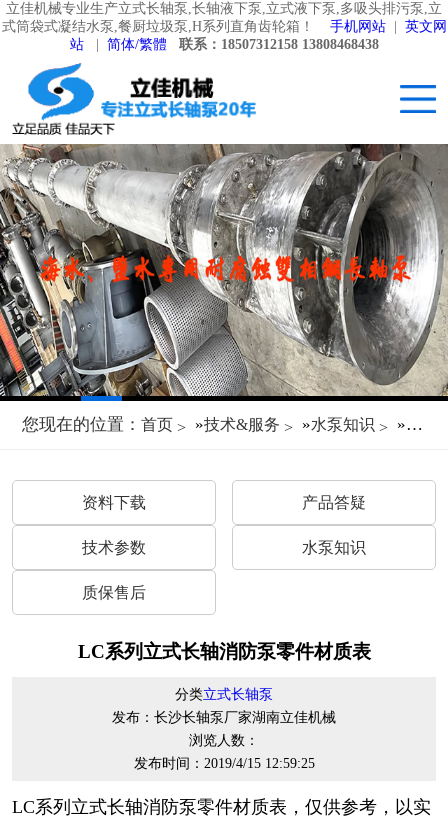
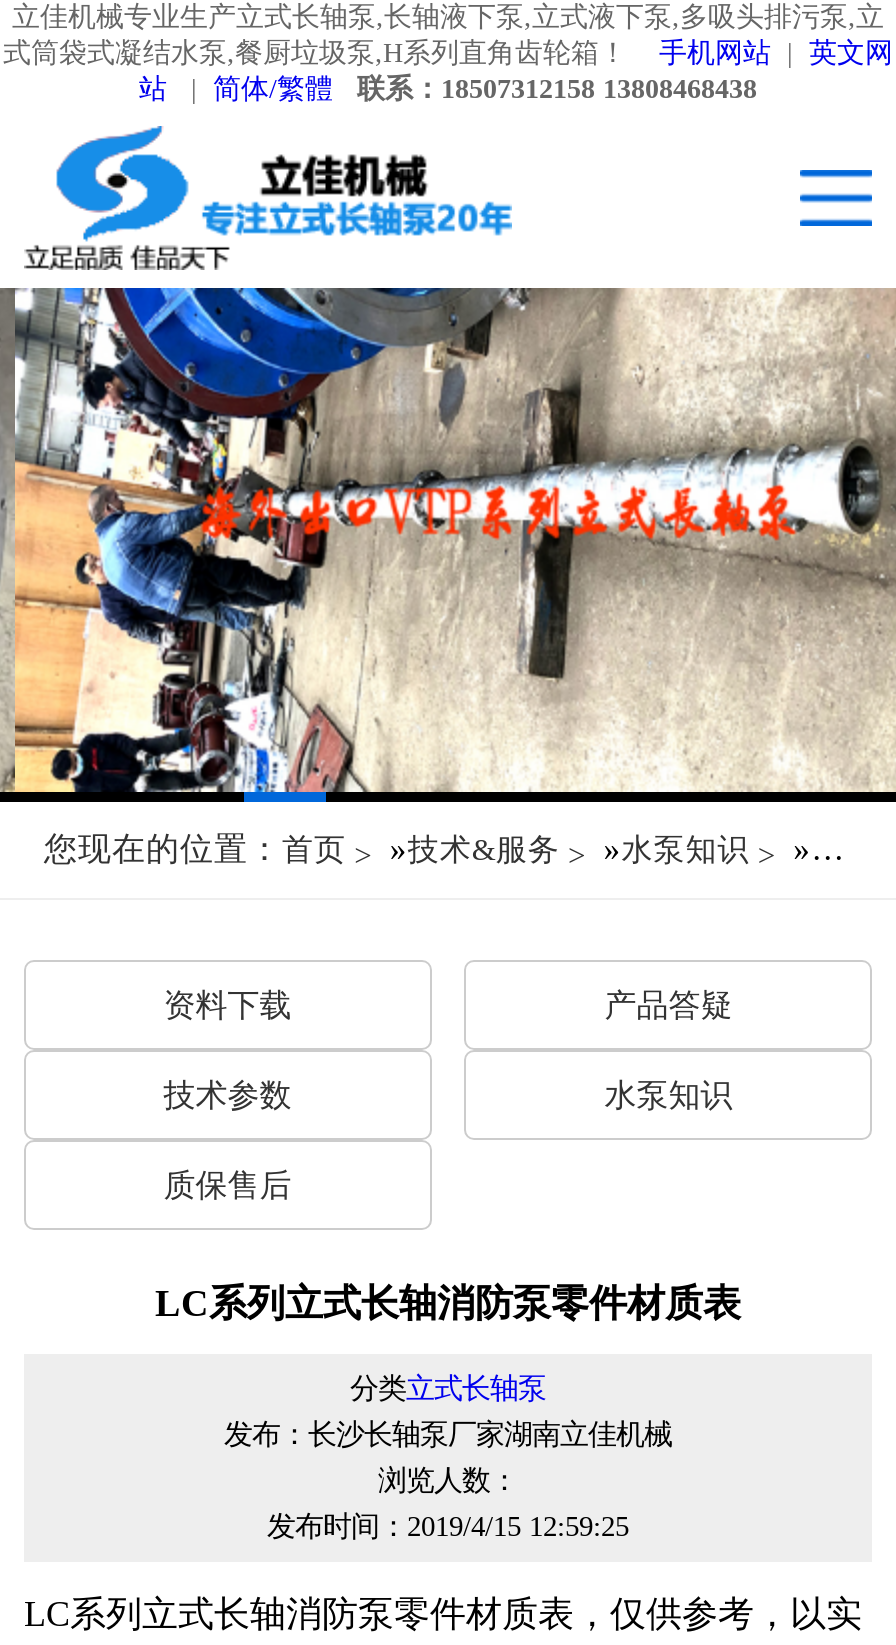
[3,143,445,402] [image] -> [6,286,890,804] [image]

